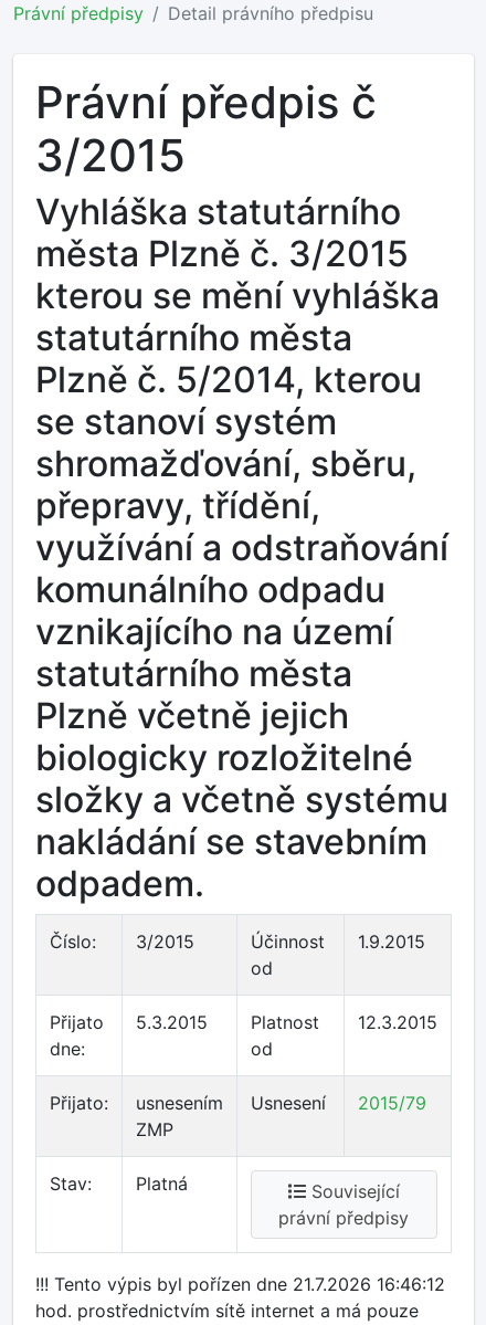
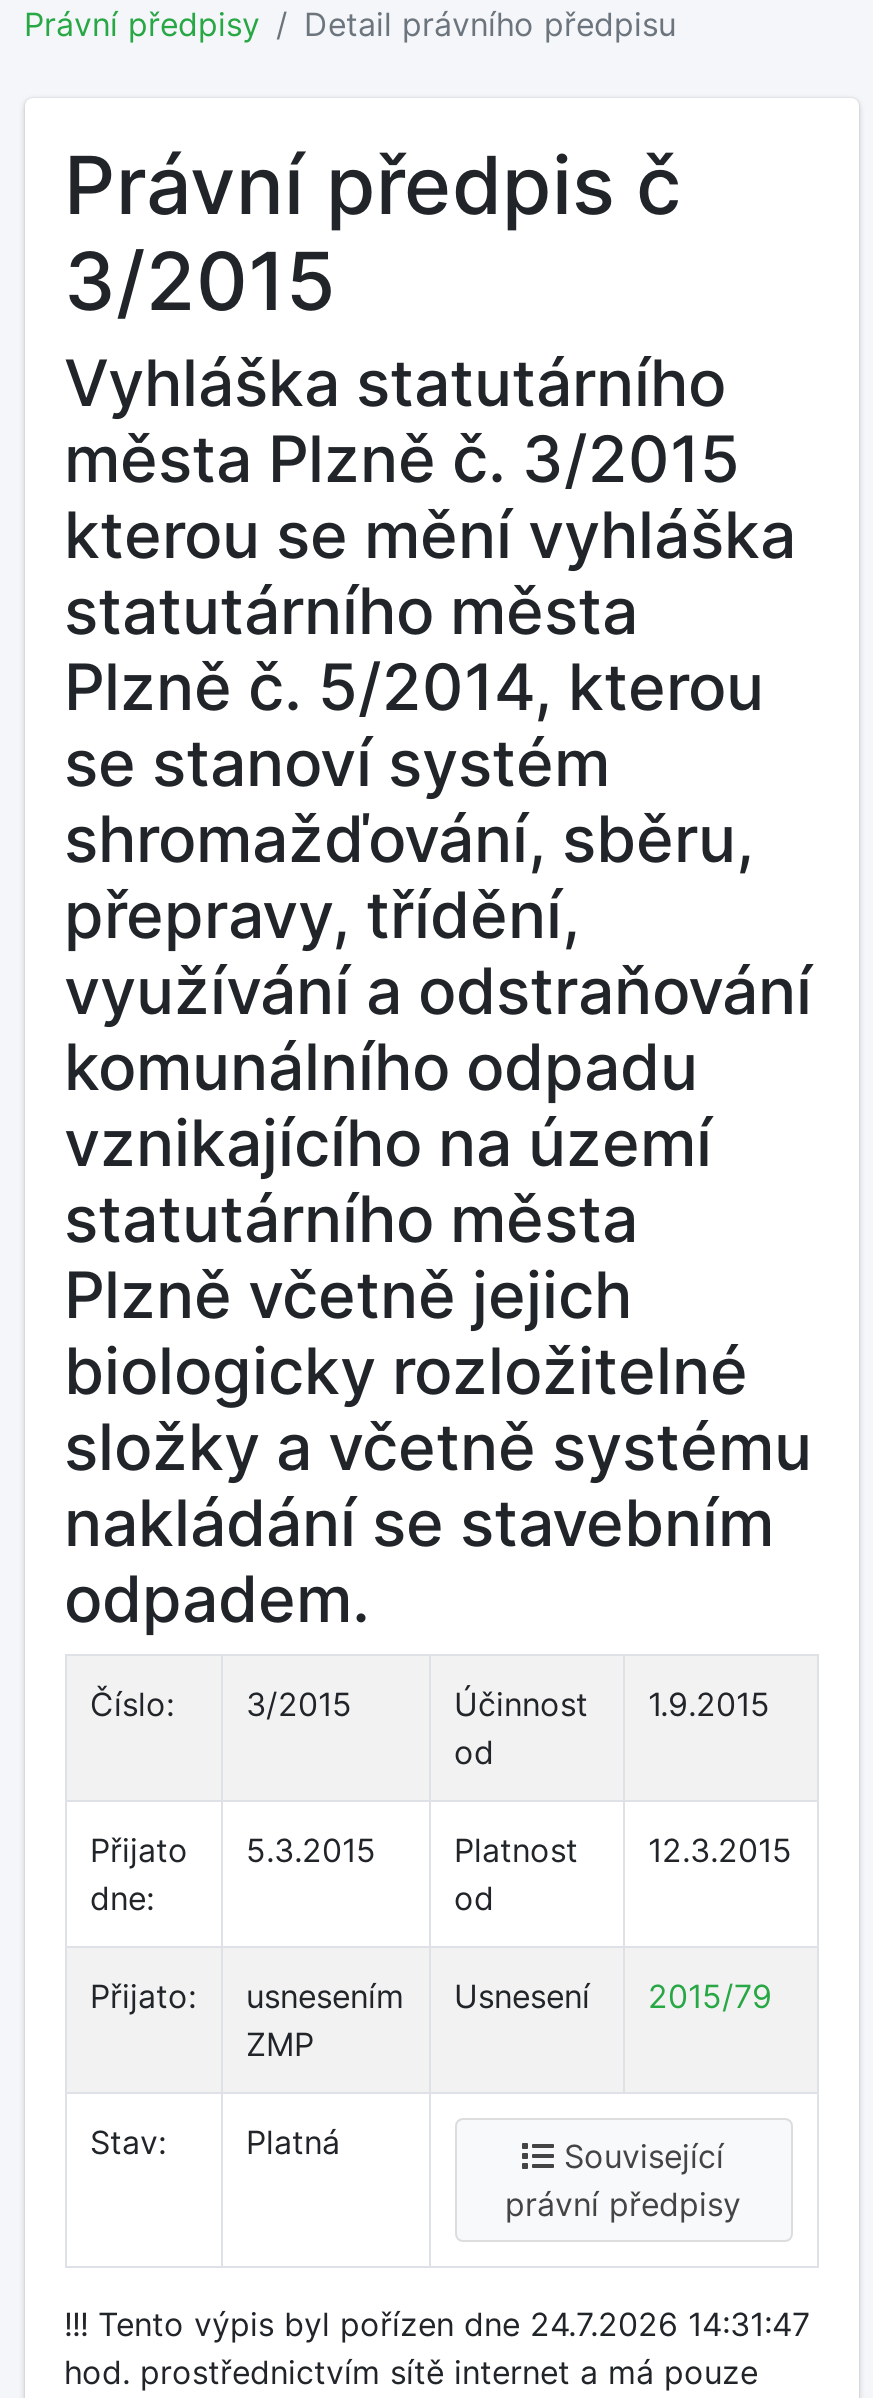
[35,1273,445,1295] !!! Tento výpis byl pořízen dne 21.7.2026 16:46:12 -> [64,2304,810,2344] !!! Tento výpis byl pořízen dne 24.7.2026 14:31:47

